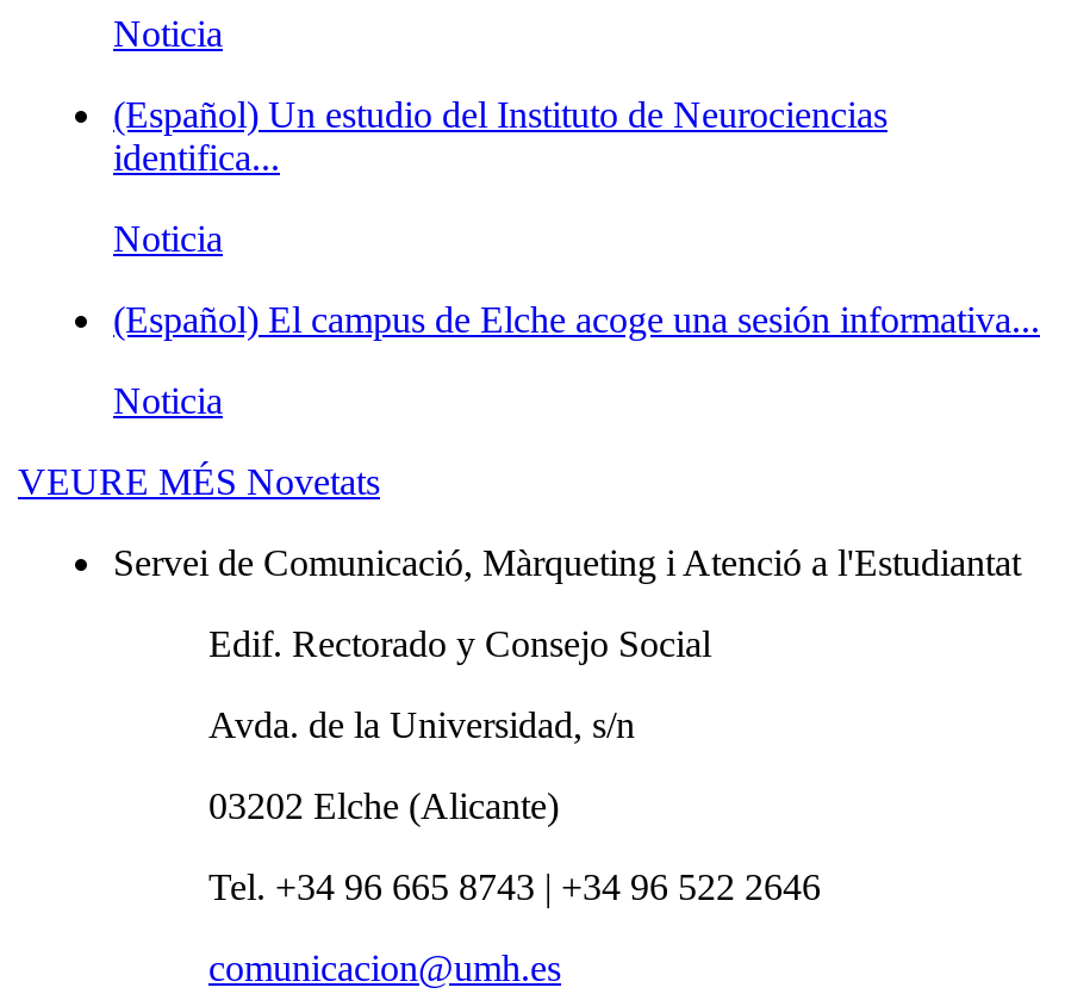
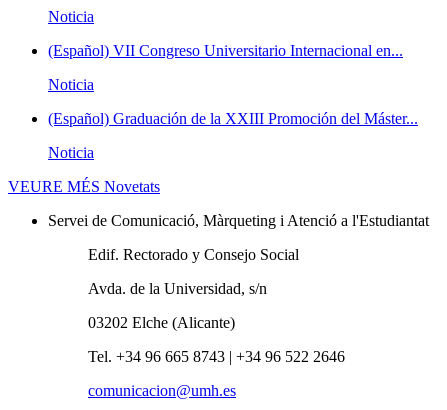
[113,95,887,179] (Español) Un estudio del Instituto de Neurociencias | identifica... -> [48,42,403,59] (Español) VII Congreso Universitario Internacional en...
[113,300,1040,341] (Español) El campus de Elche acoge una sesión informativa... -> [48,110,418,127] (Español) Graduación de la XXIII Promoción del Máster...

